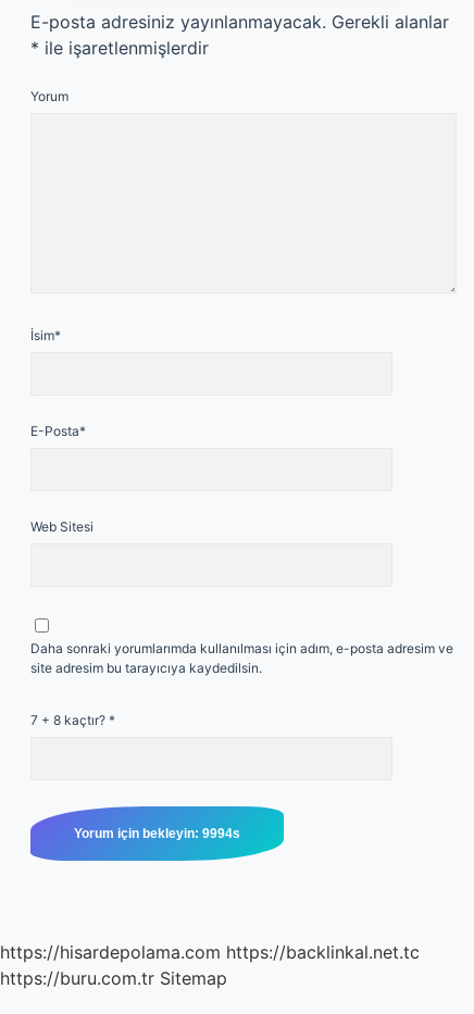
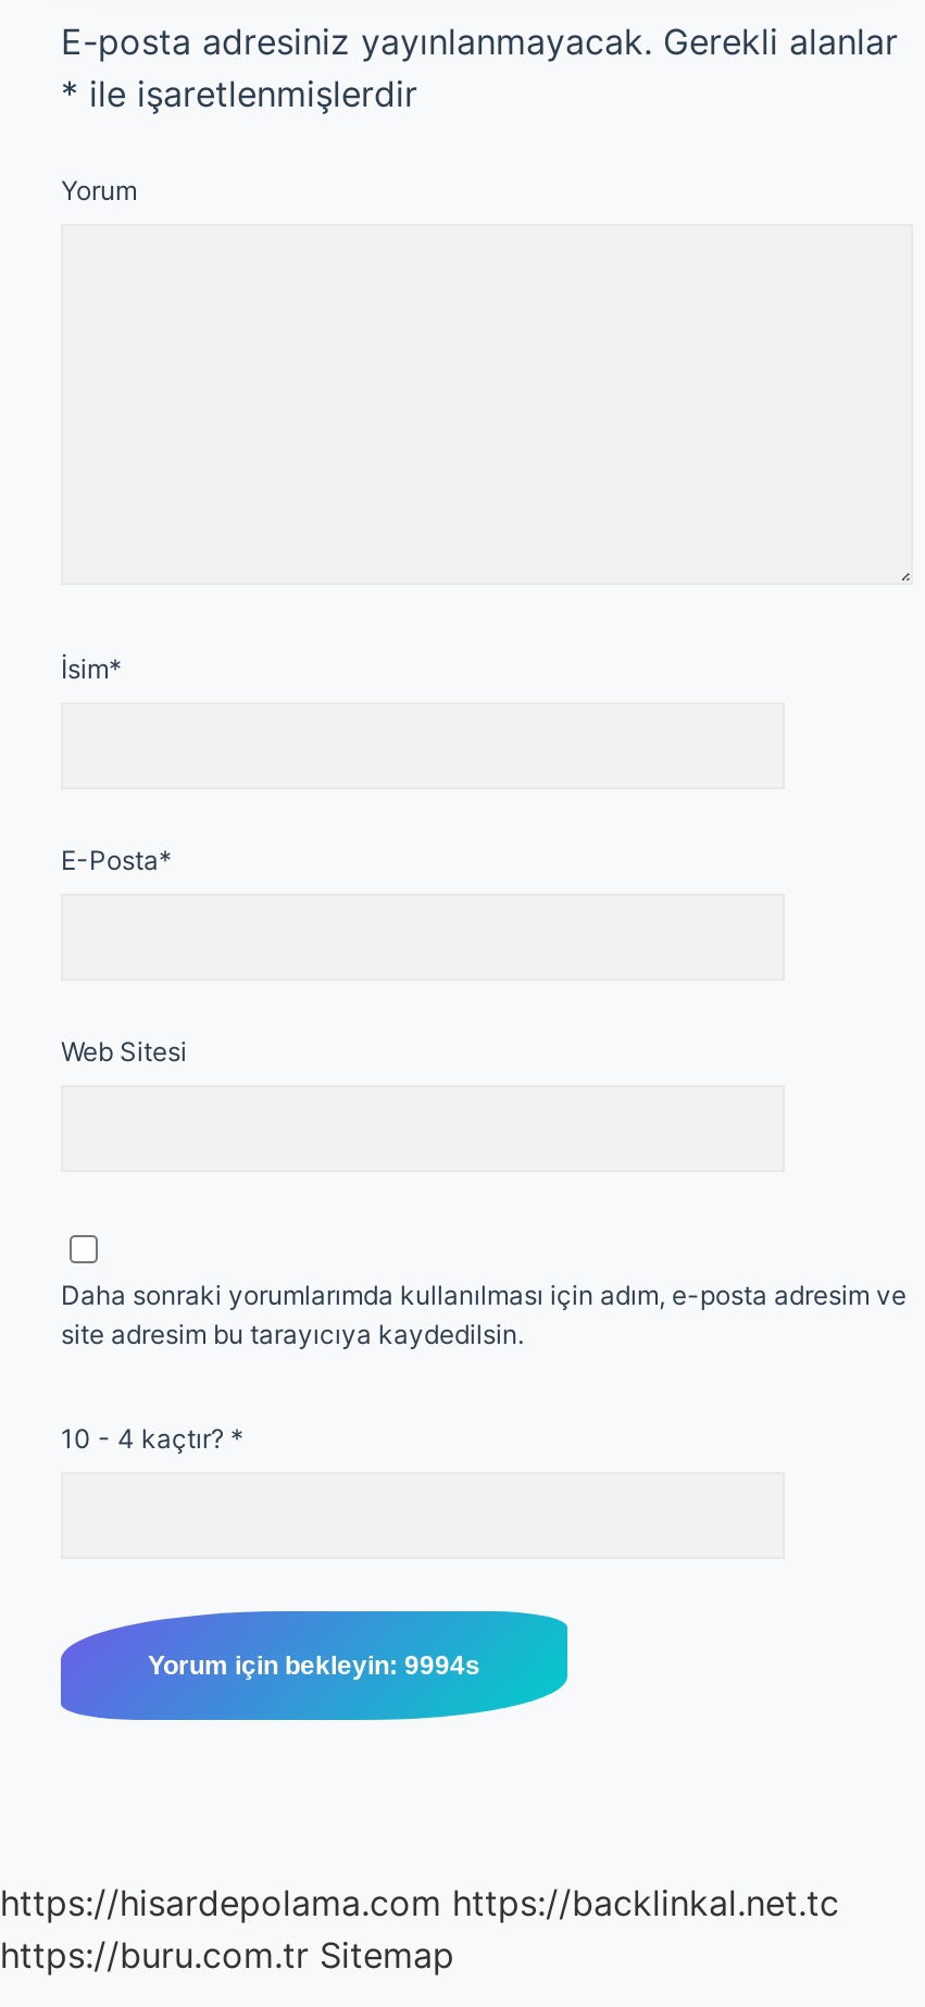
[30,712,115,728] 7 + 8 kaçtır? * -> [61,1422,243,1455] 10 - 4 kaçtır? *

